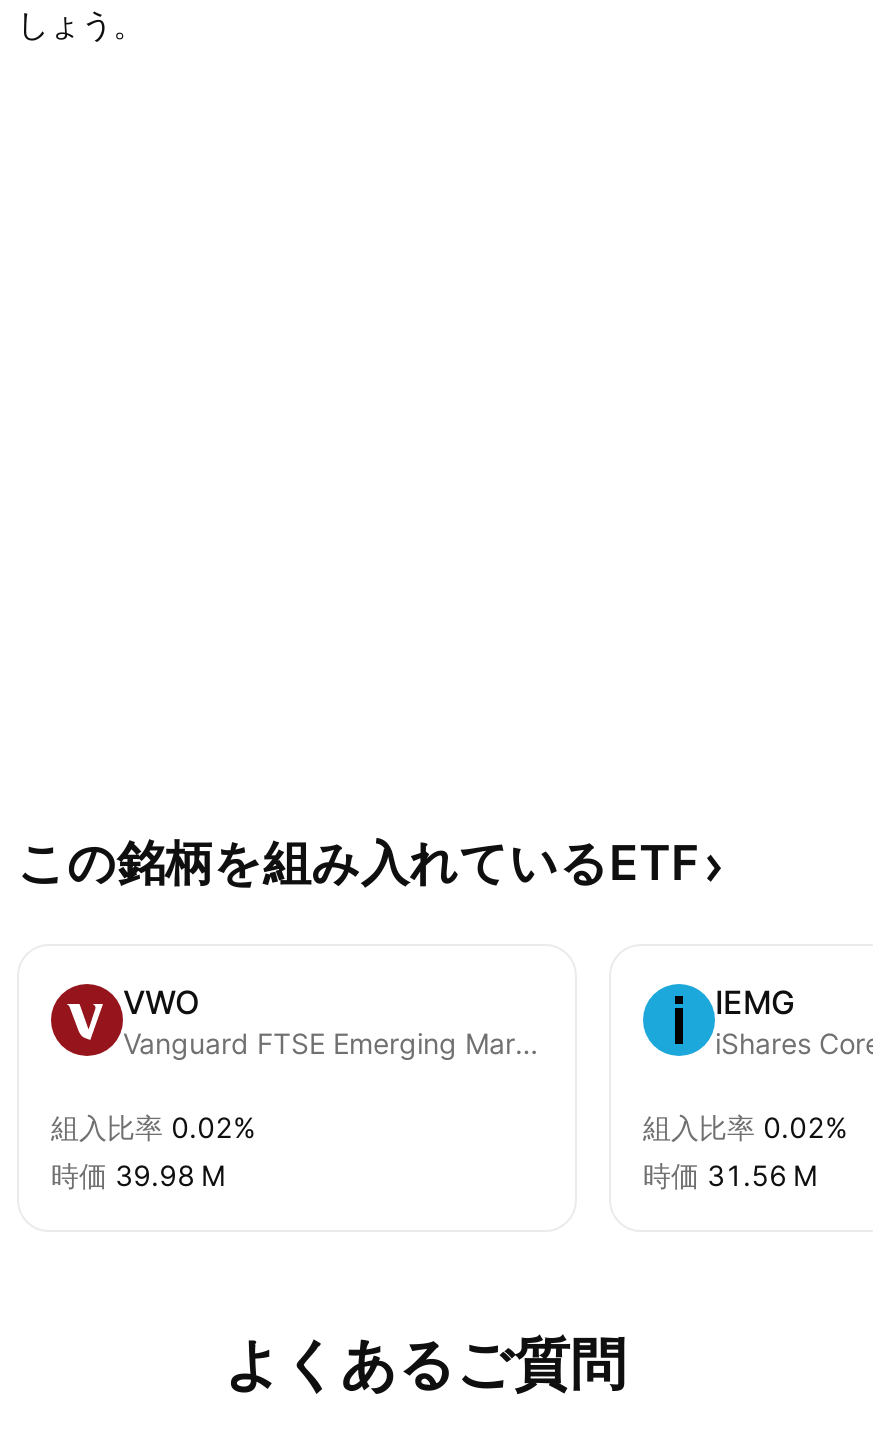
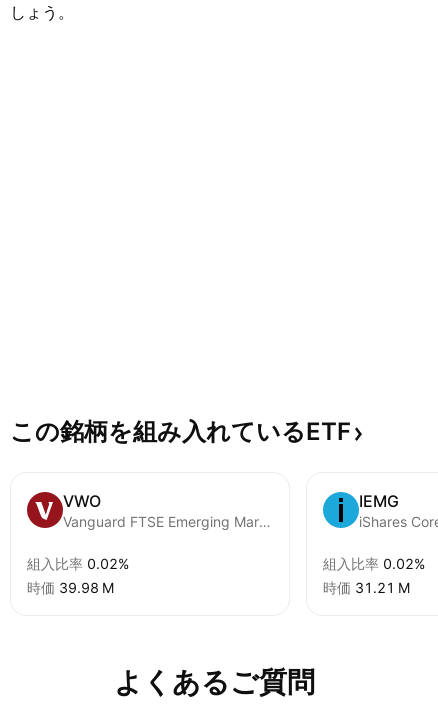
[643,1158,817,1192] 時価 31.56 M -> [323,579,410,596] 時価 31.21 M

